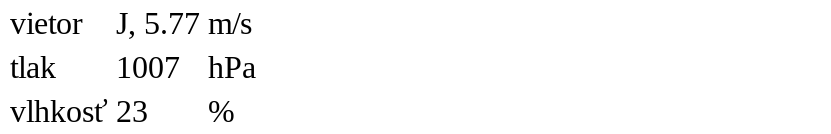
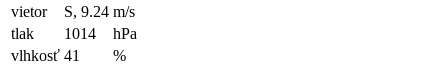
[10,5,252,39] vietor J, 5.77 m/s -> [11,3,135,20] vietor S, 9.24 m/s
[10,49,256,83] tlak 1007 hPa -> [11,25,137,42] tlak 1014 hPa
[10,93,148,127] vlhkosť 23 -> [11,47,80,64] vlhkosť 41

